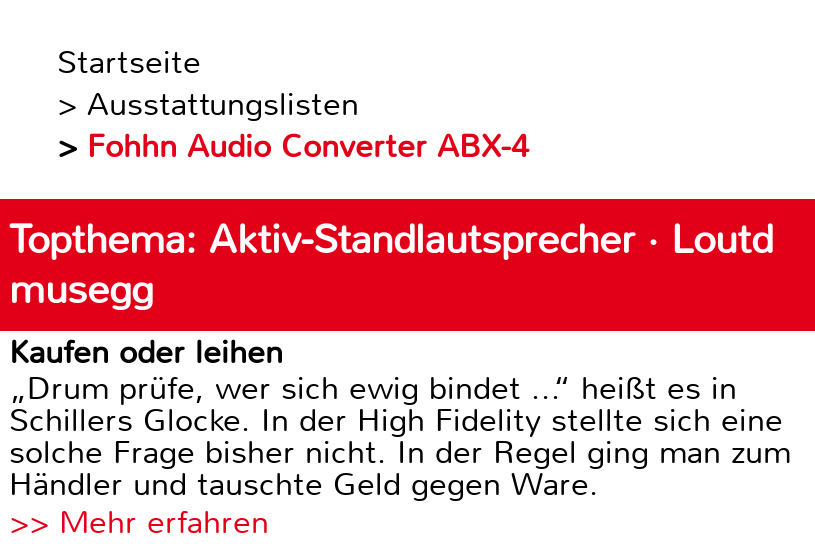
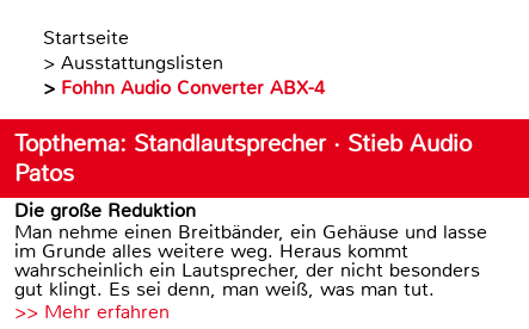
[9,215,791,505] Topthema: Aktiv-Standlautsprecher · Loutd | musegg | Kaufen oder leihen | „Drum prüfe, wer sich ewig bindet ...“ heißt es in | Schillers Glocke. In der High Fidelity stellte sich eine | solche Frage bisher nicht. In der Regel ging man zum | Händler und tauschte Geld gegen Ware. -> [14,129,487,302] Topthema: Standlautsprecher · Stieb Audio | Patos | Die große Reduktion | Man nehme einen Breitbänder, ein Gehäuse und lasse | im Grunde alles weitere weg. Heraus kommt | wahrscheinlich ein Lautsprecher, der nicht besonders | gut klingt. Es sei denn, man weiß, was man tut.

